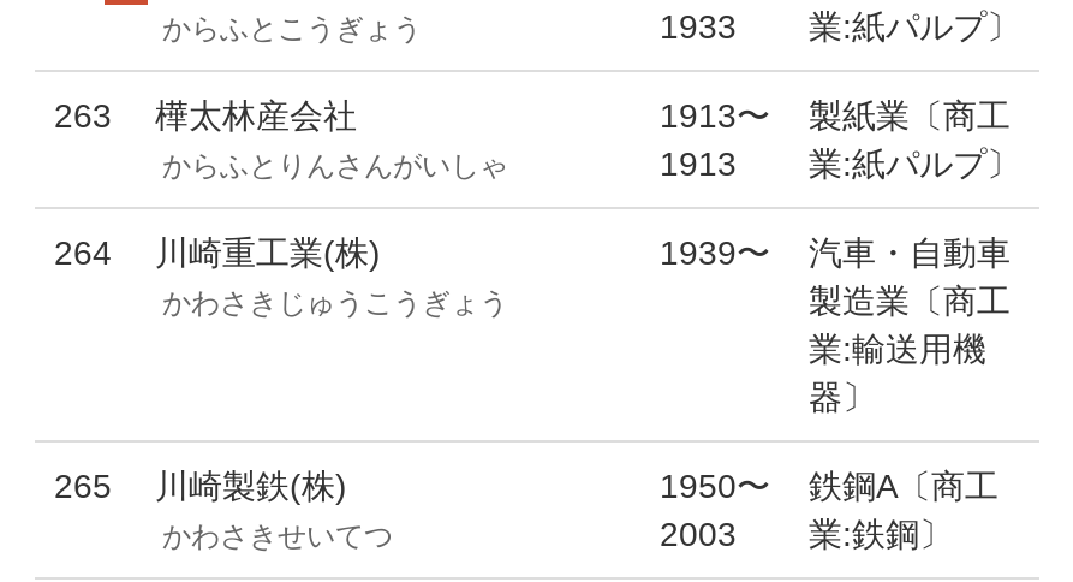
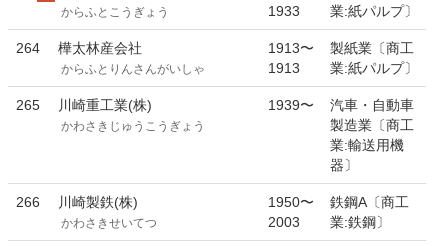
[54,97,357,135] 263 樺太林産会社 -> [16,40,142,56] 264 樺太林産会社
[54,234,381,272] 264 川崎重工業(株) -> [16,97,152,113] 265 川崎重工業(株)
[54,467,347,506] 265 川崎製鉄(株) -> [16,194,138,210] 266 川崎製鉄(株)

